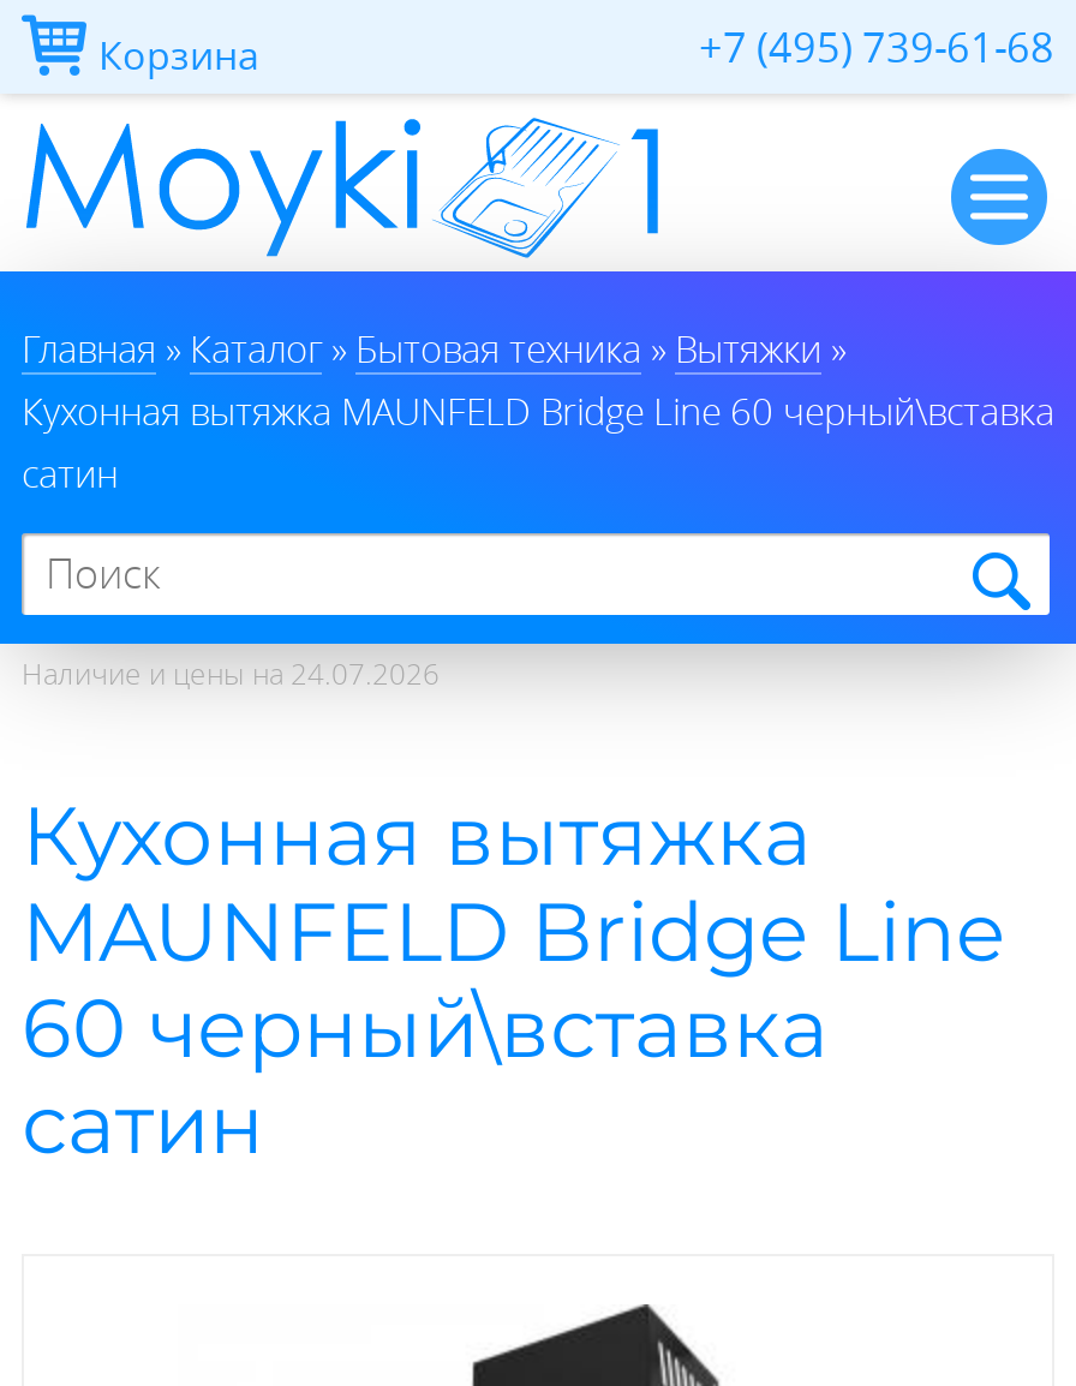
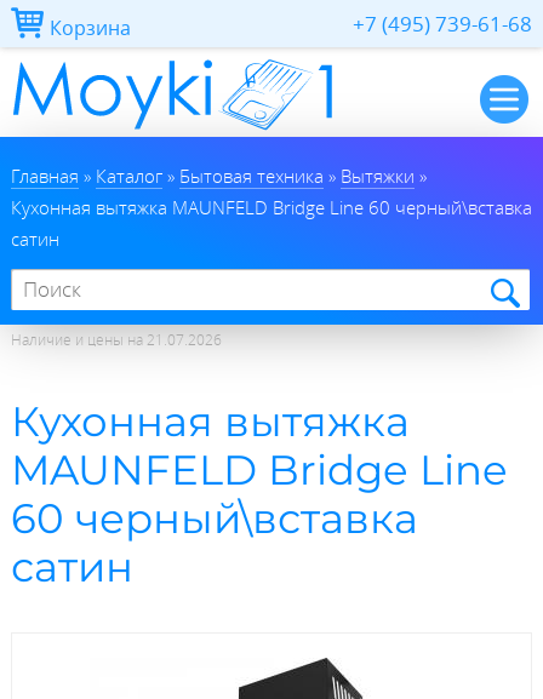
[22,655,440,691] Наличие и цены на 24.07.2026 -> [11,330,222,348] Наличие и цены на 21.07.2026

